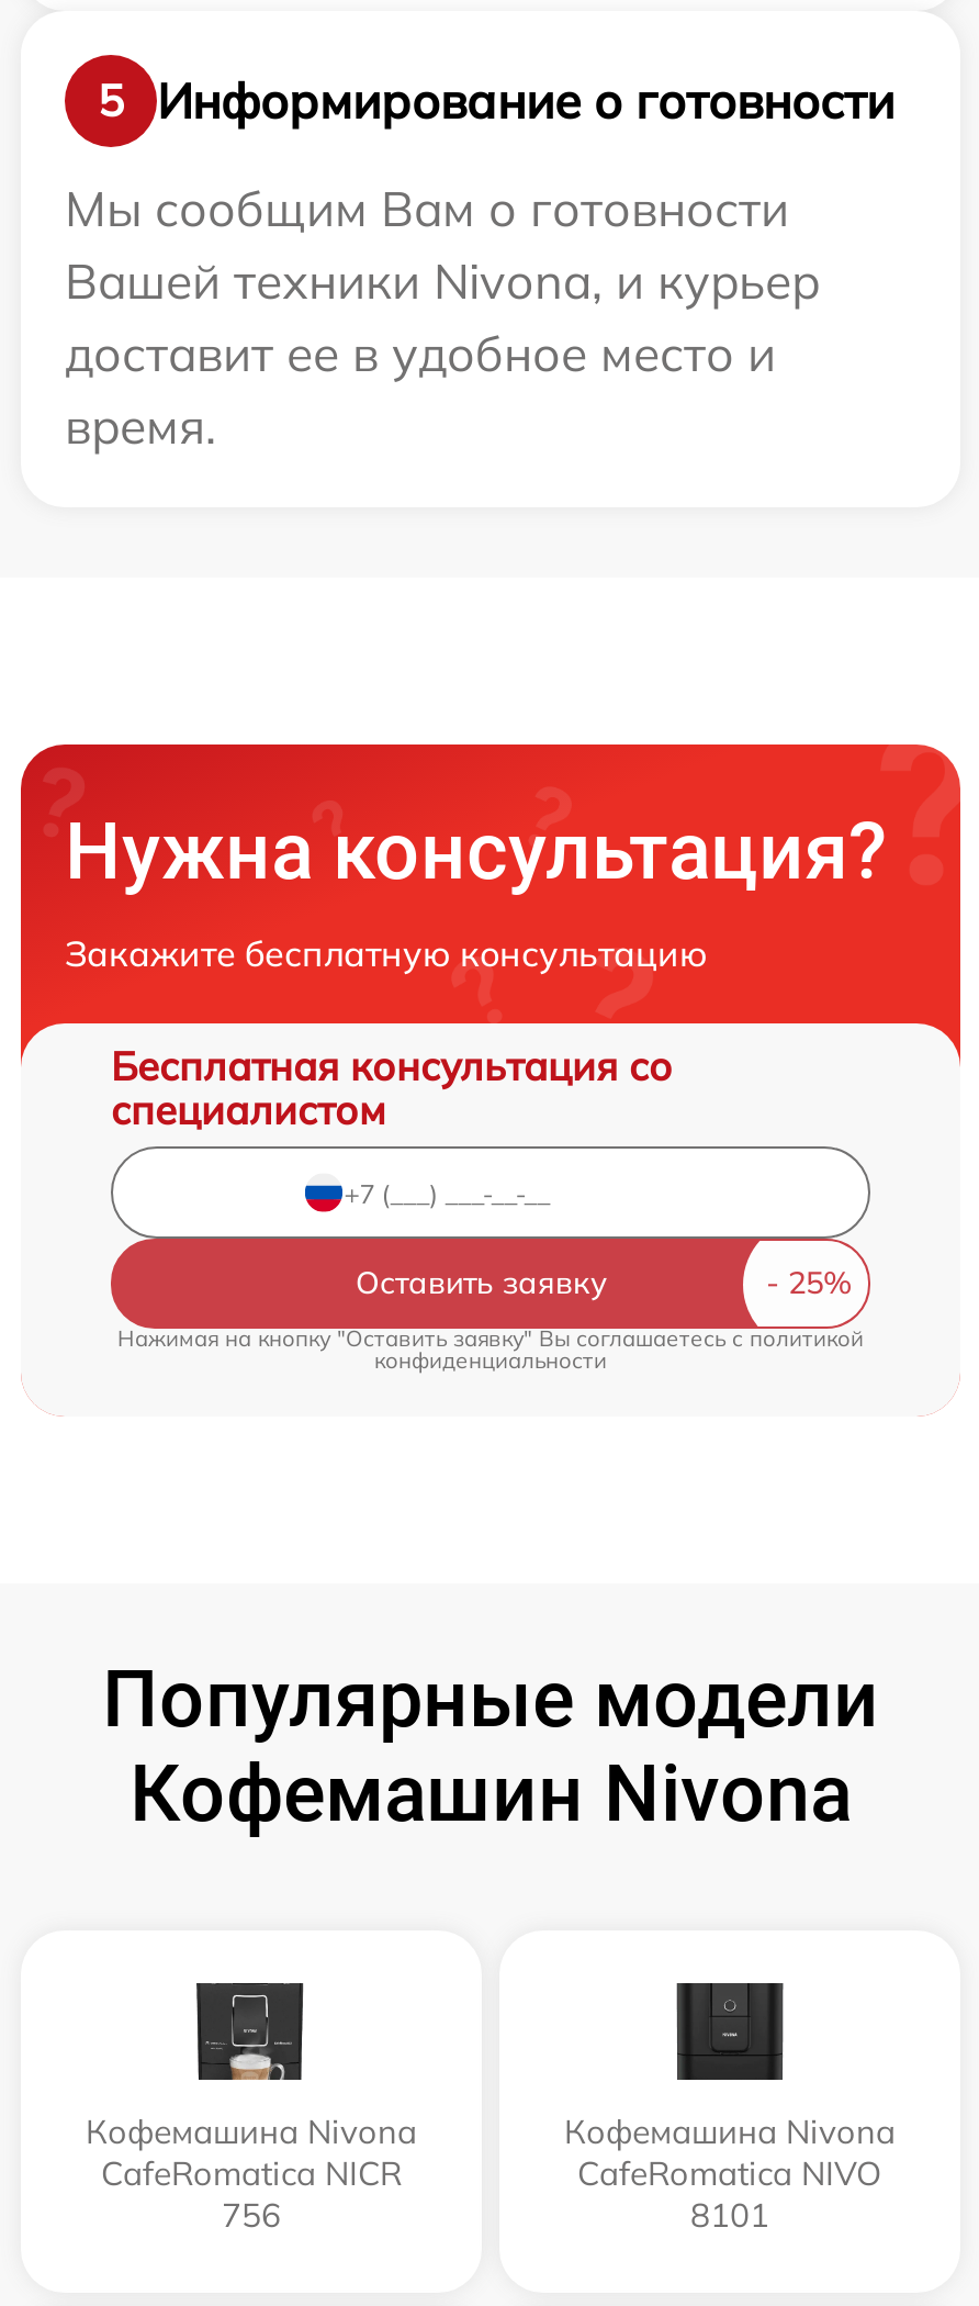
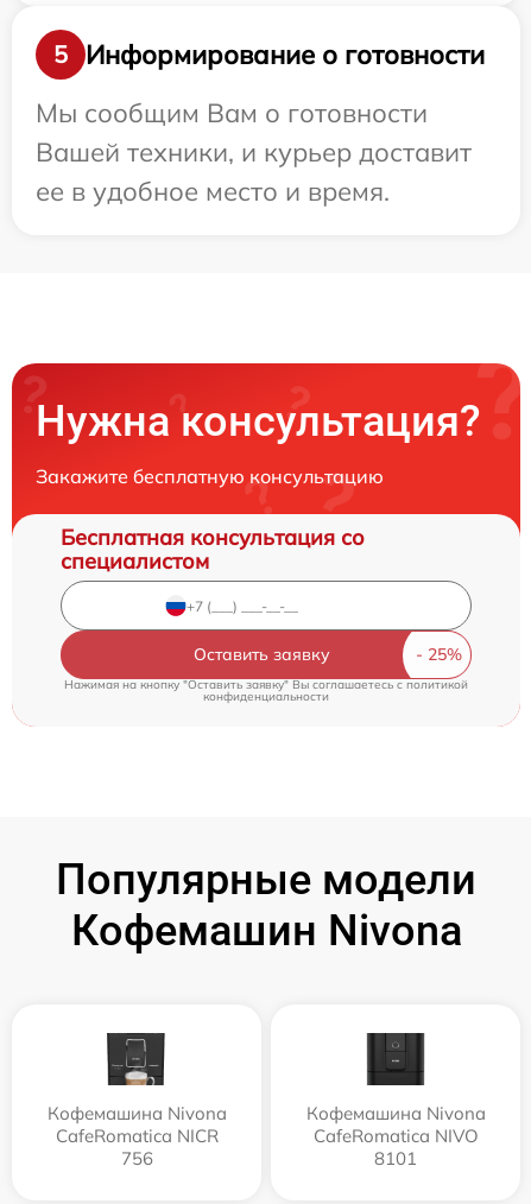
[65,251,820,458] Вашей техники Nivona, и курьер | доставит ее в удобное место и | время. -> [36,136,472,208] Вашей техники, и курьер доставит | ее в удобное место и время.

